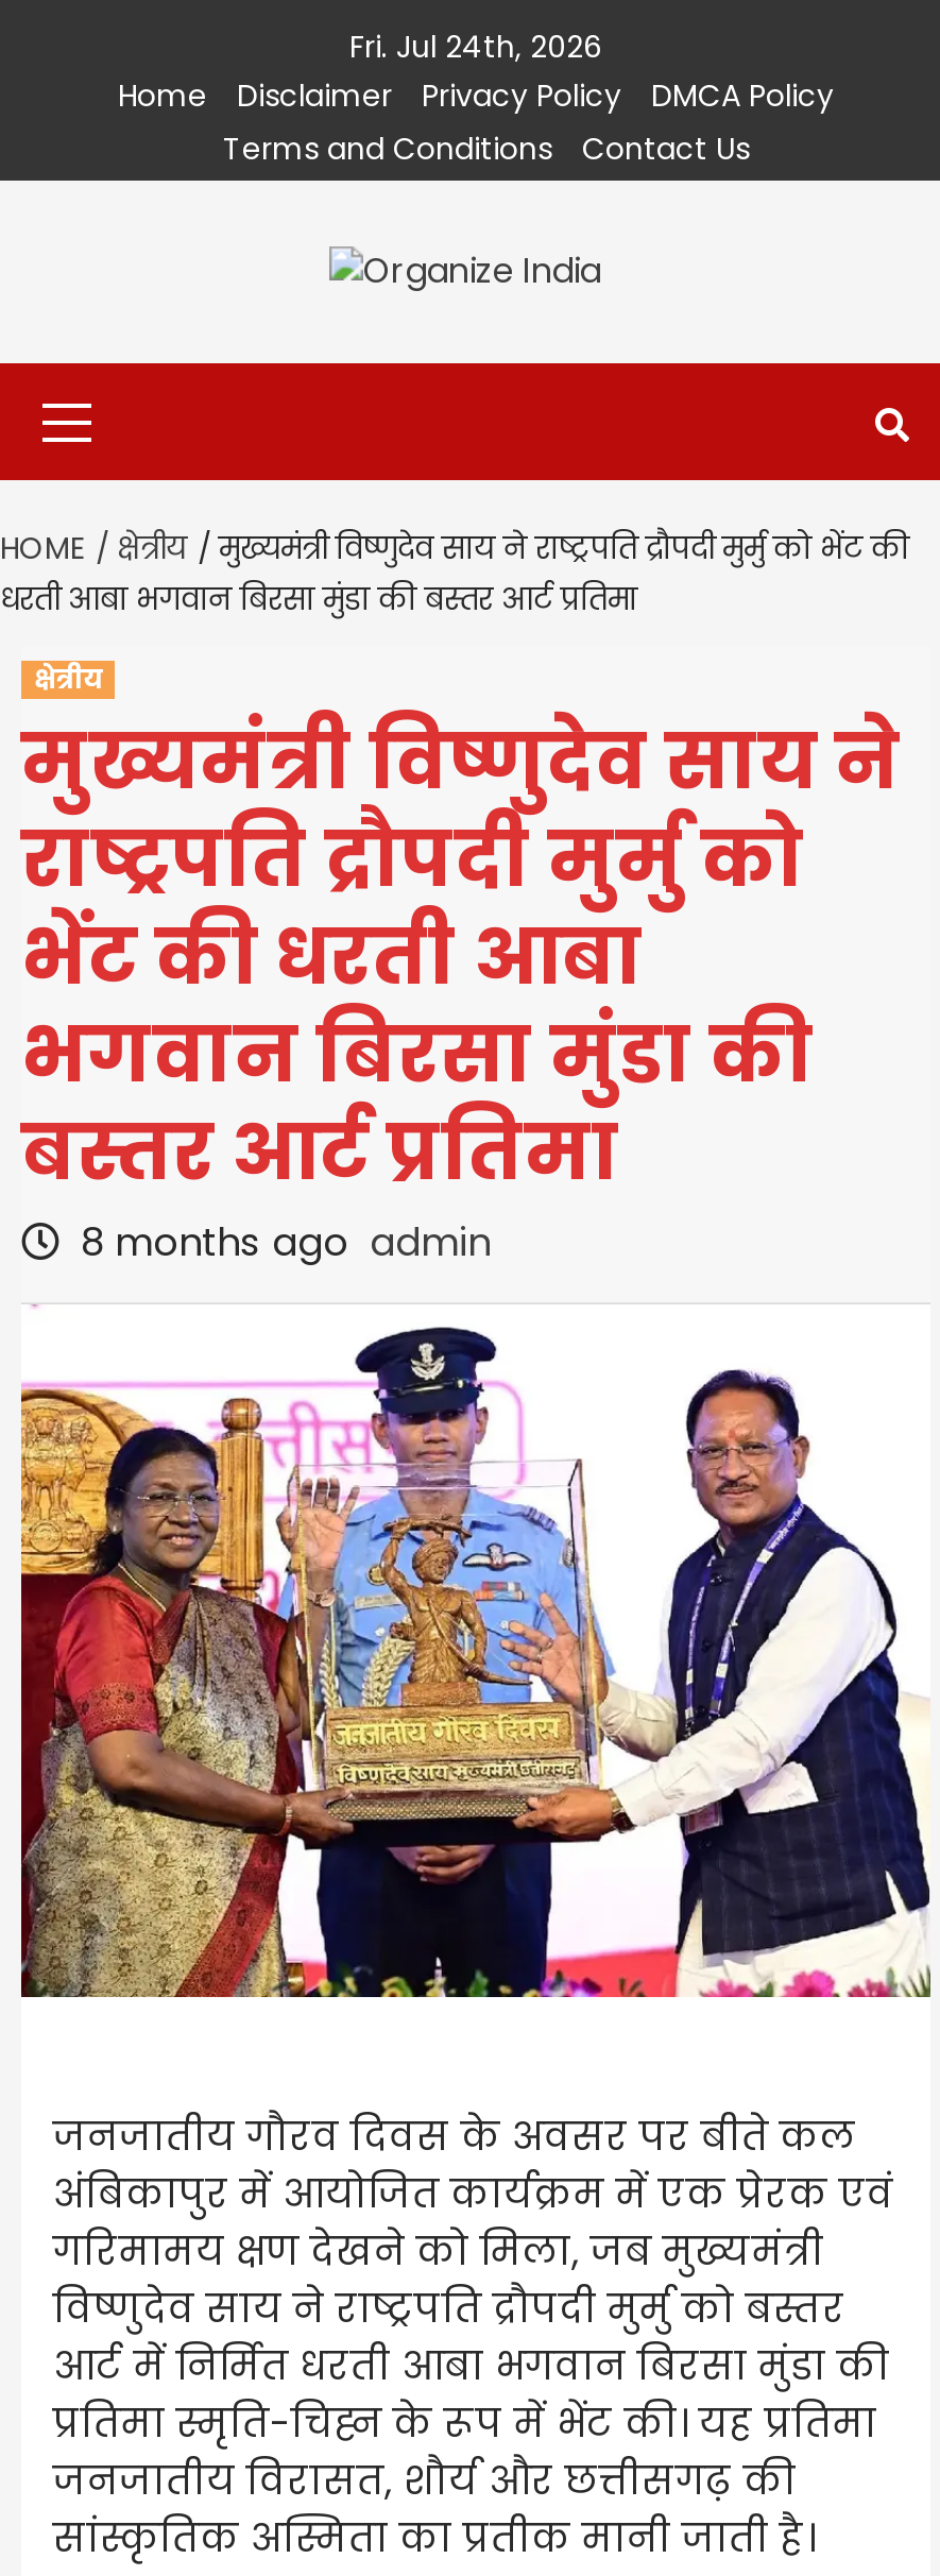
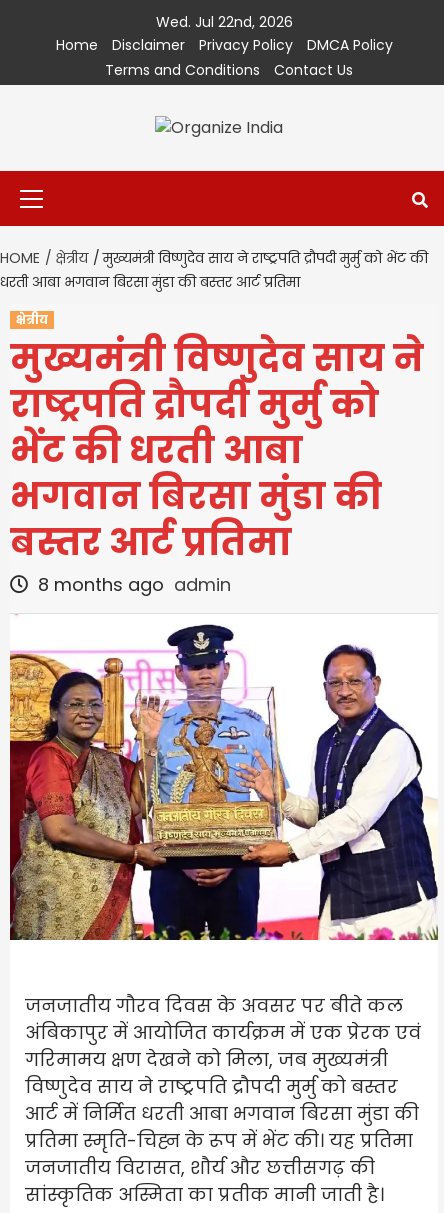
[349,25,602,68] Fri. Jul 24th, 2026 -> [155,12,292,32] Wed. Jul 22nd, 2026

